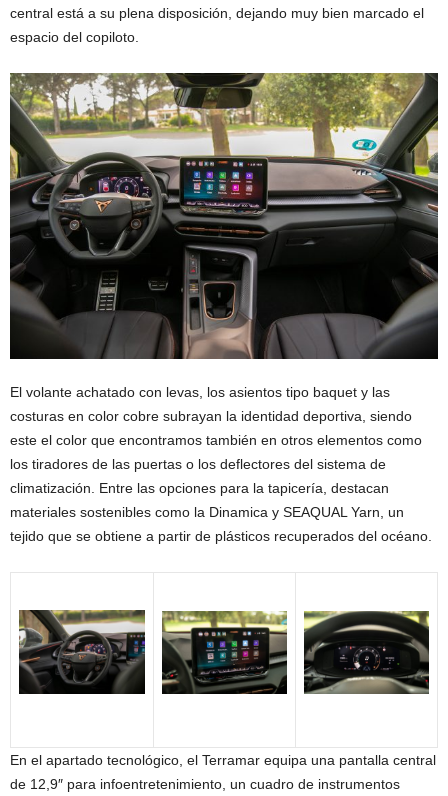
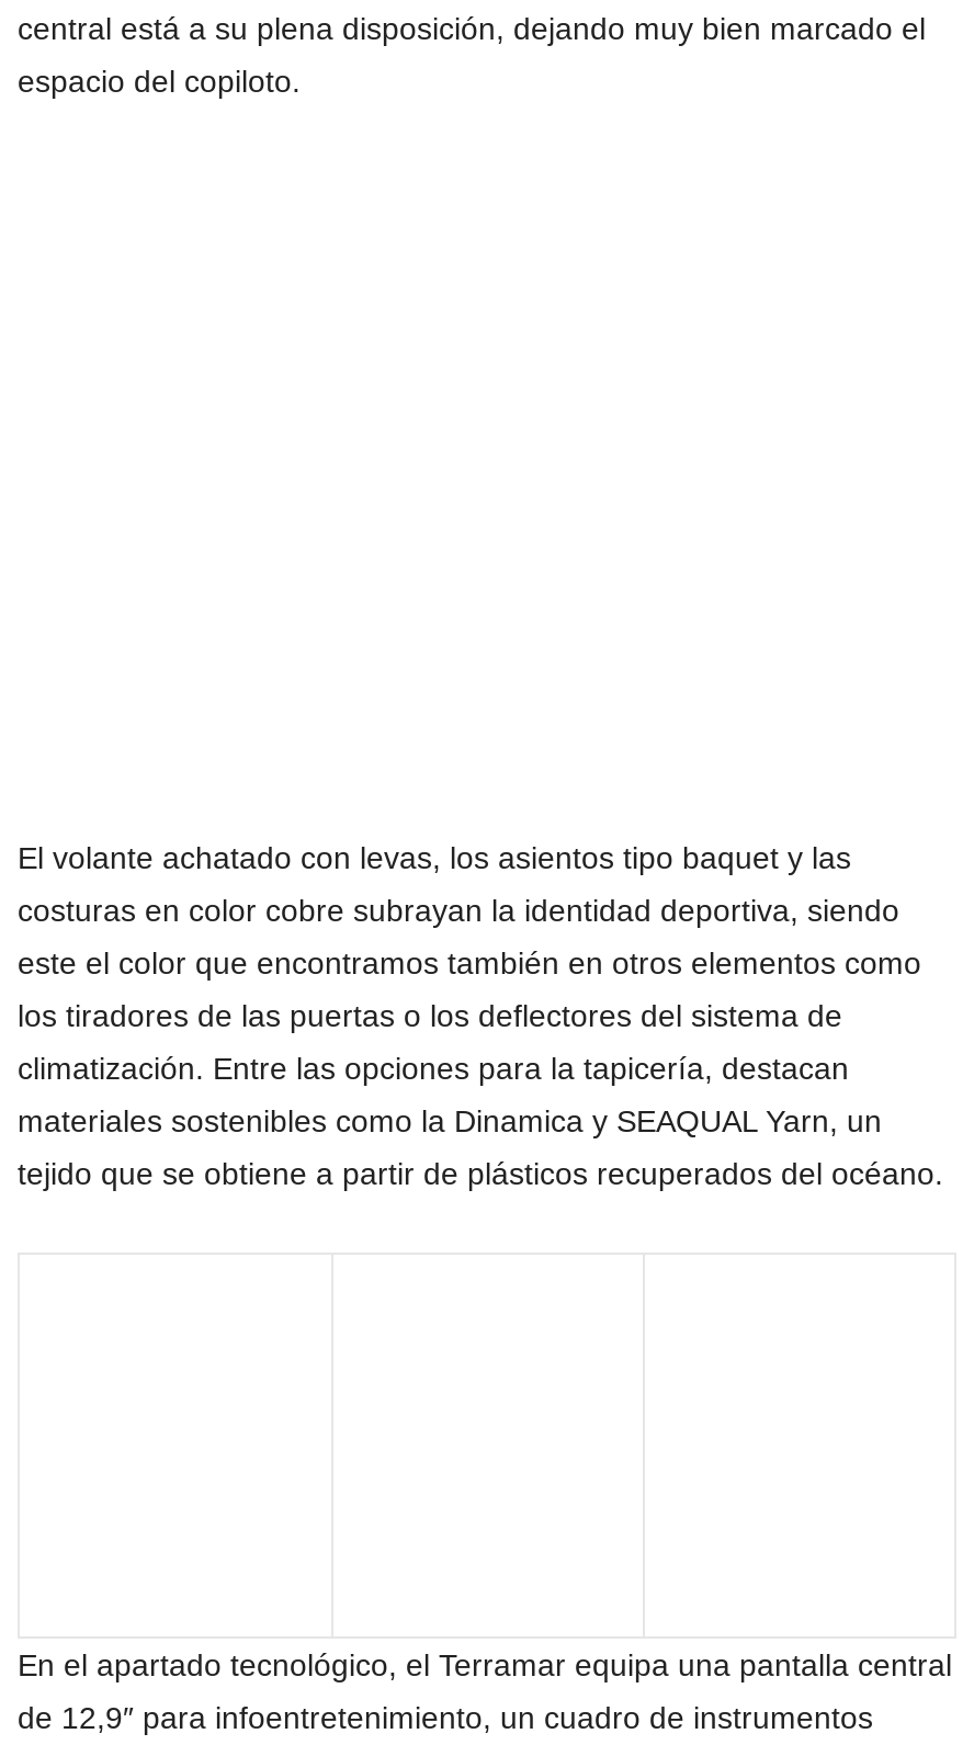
[9,72,439,360] [image] -> none
[18,609,146,695] [image] -> none
[161,610,288,695] [image] -> none
[303,610,430,695] [image] -> none

